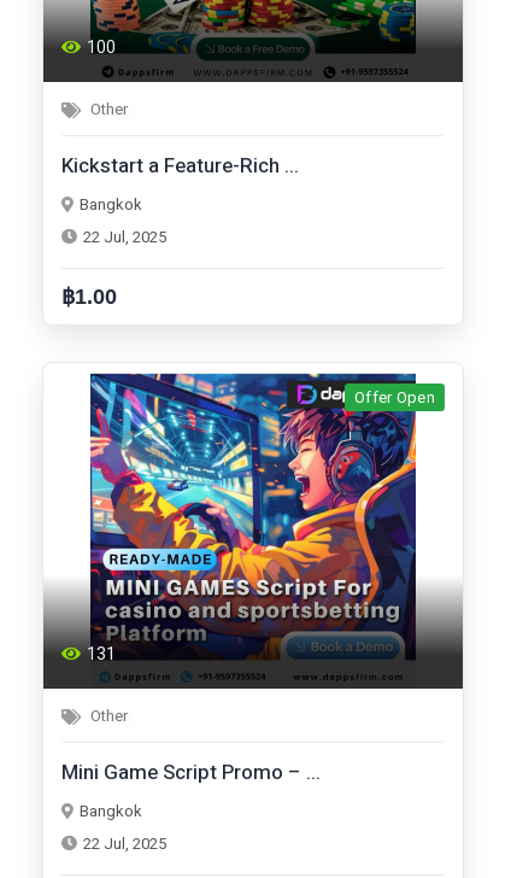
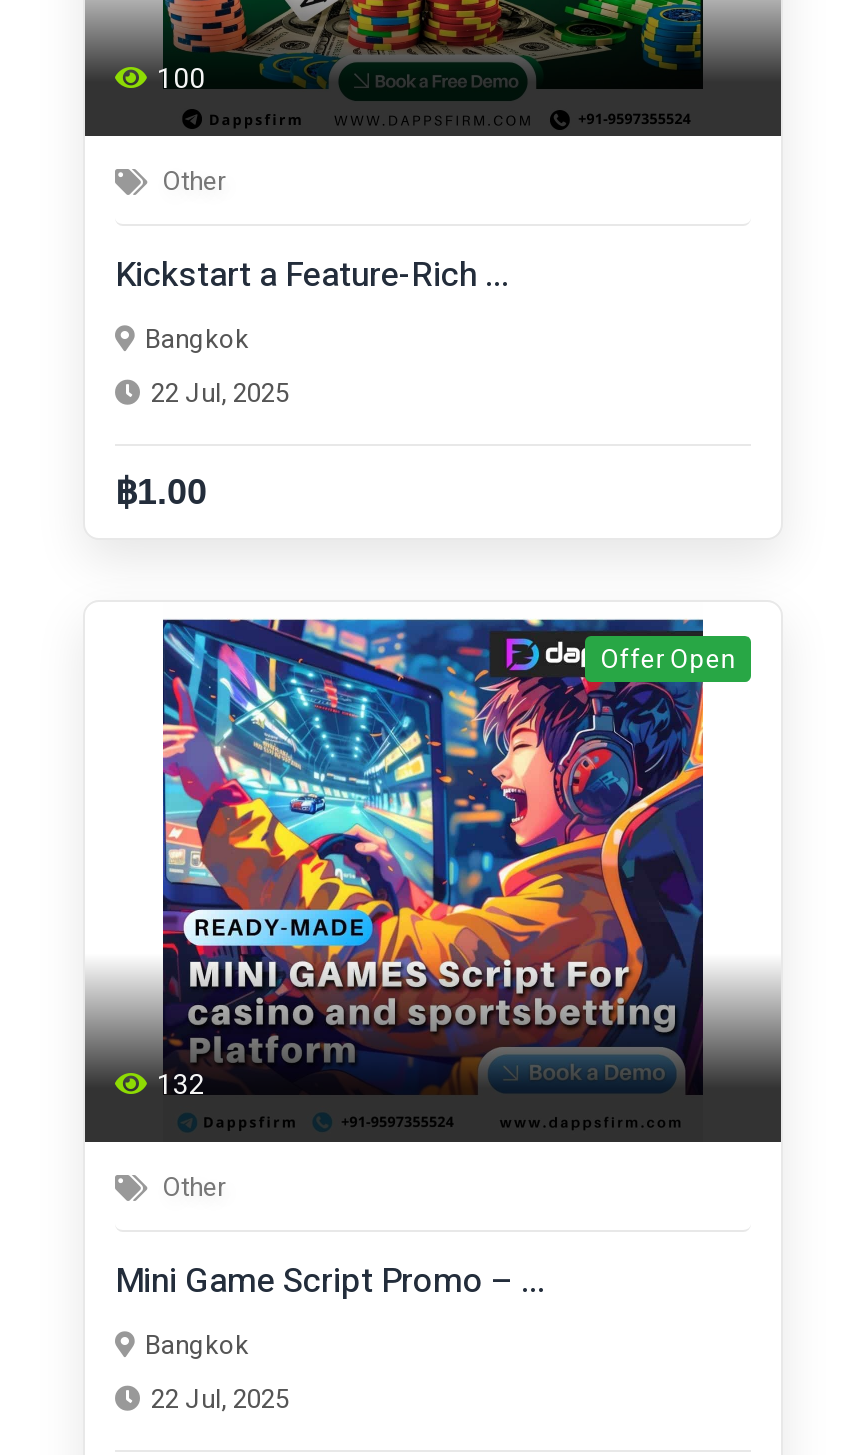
[87,642,116,667] 131 -> [157,1064,205,1106] 132

